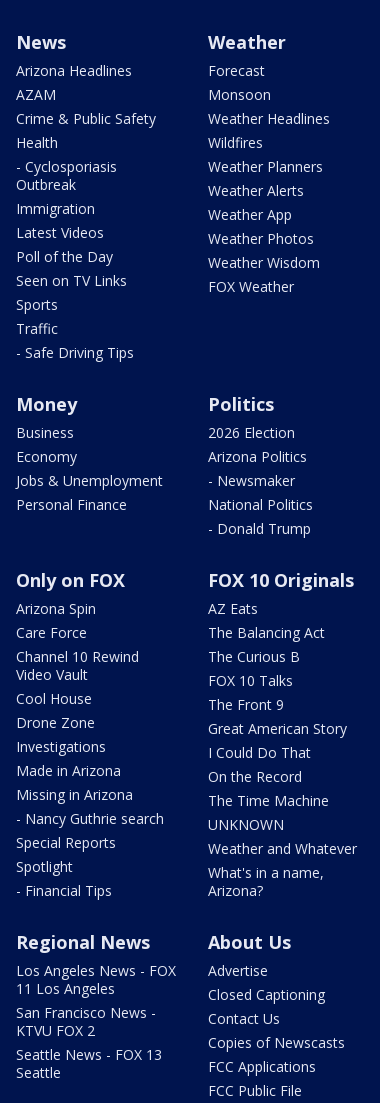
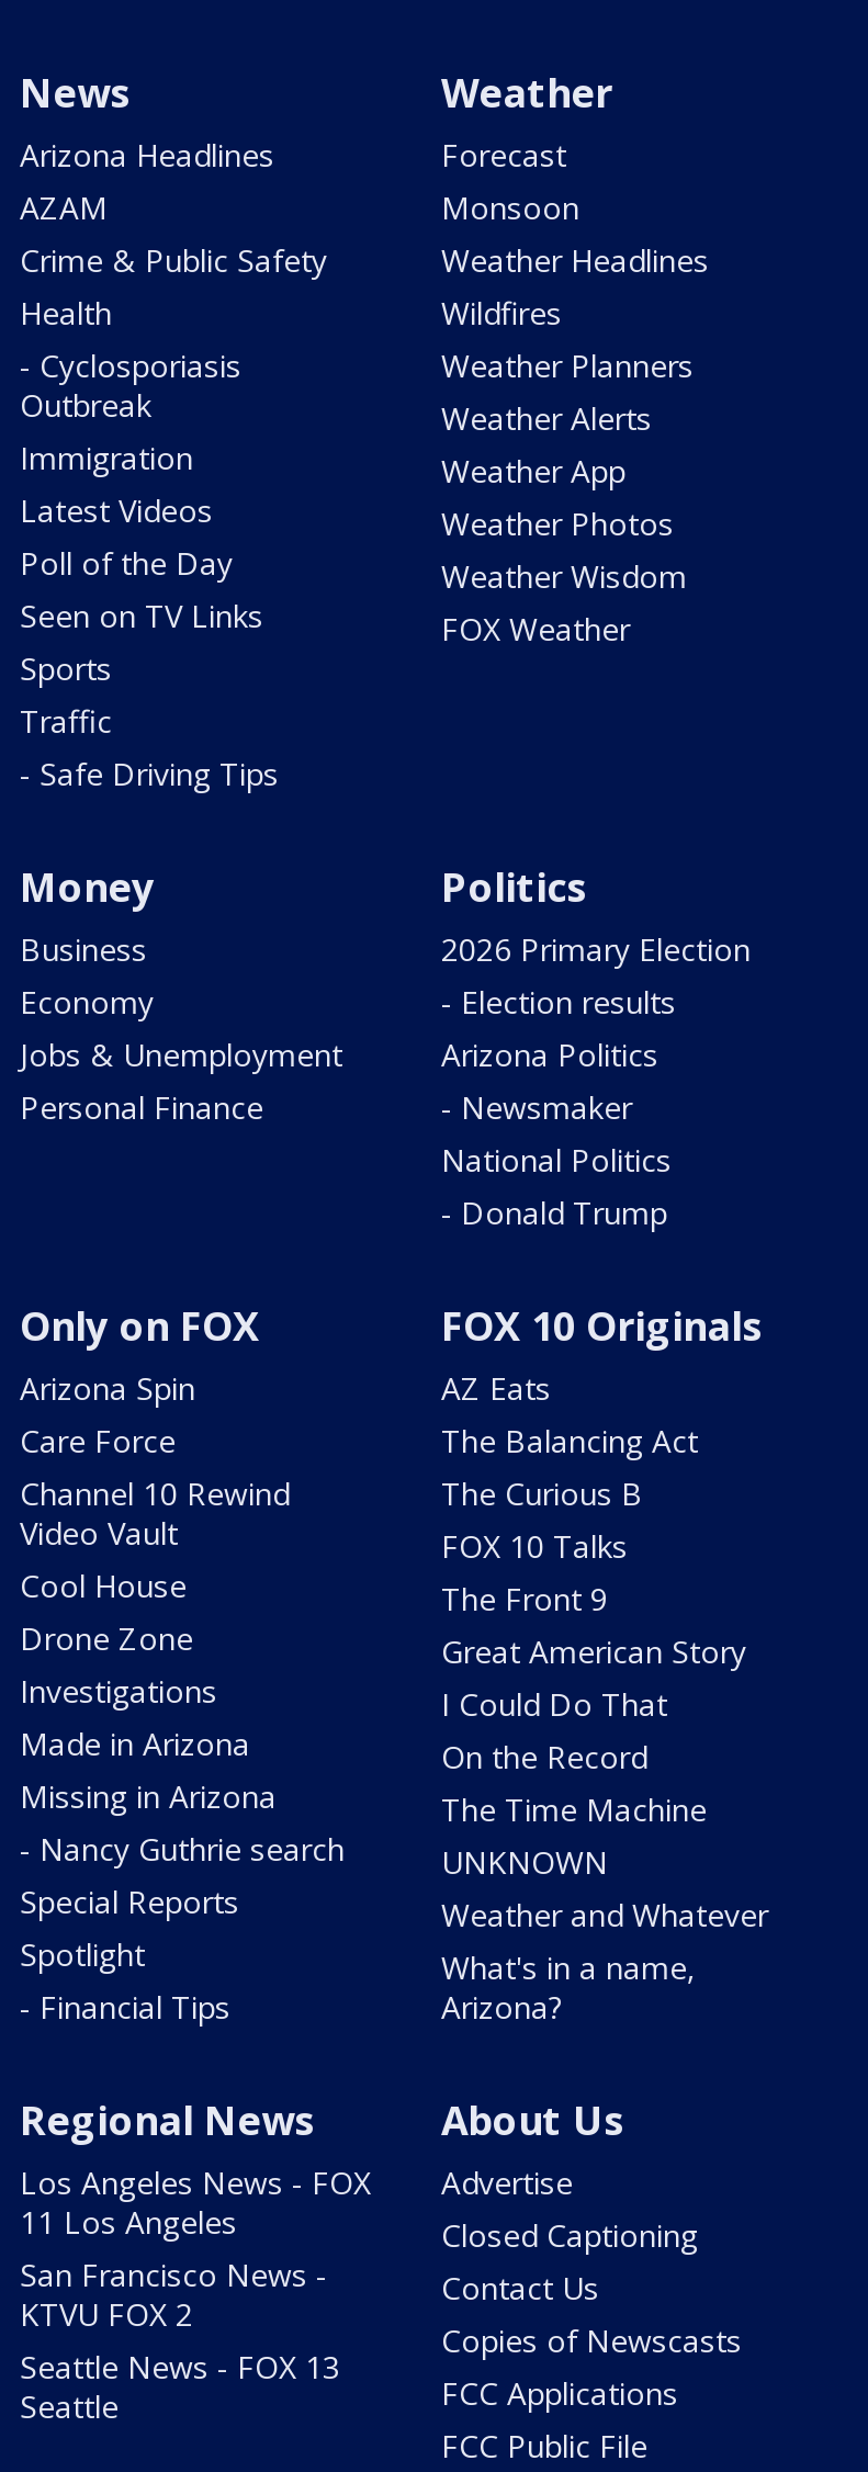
[208,423,295,442] 2026 Election -> [441,927,751,1022] 2026 Primary Election | - Election results

